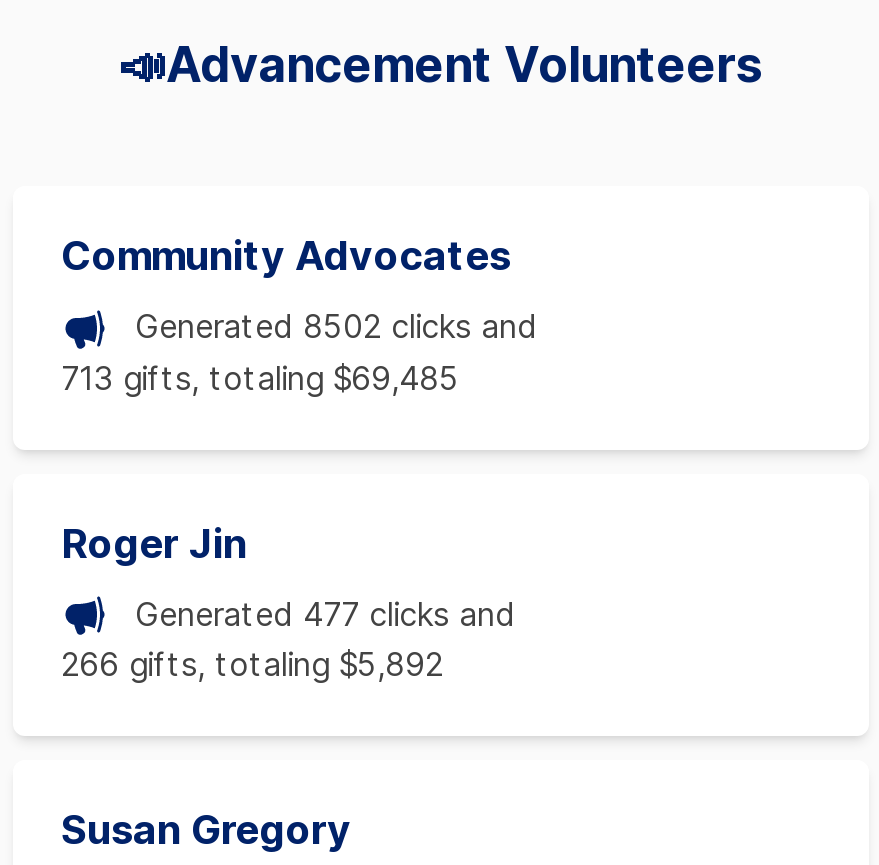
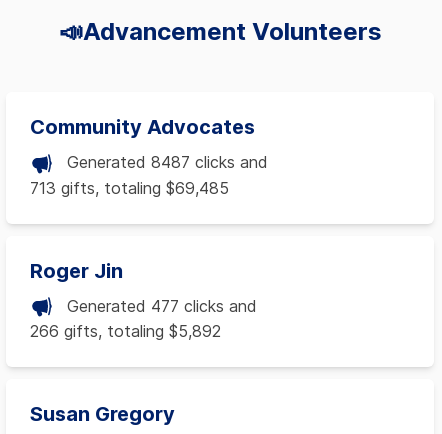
[125,306,537,346] Generated 8502 clicks and -> [62,152,268,172] Generated 8487 clicks and

